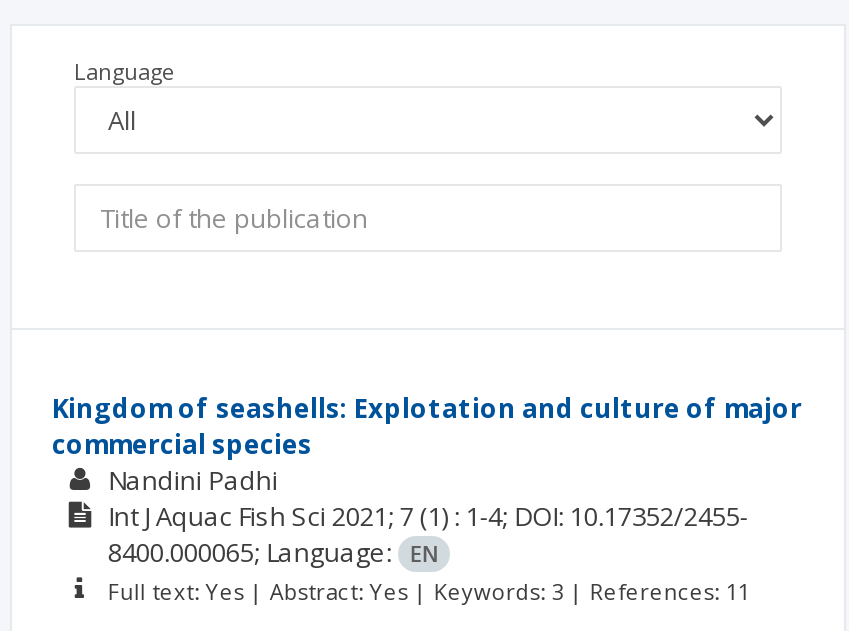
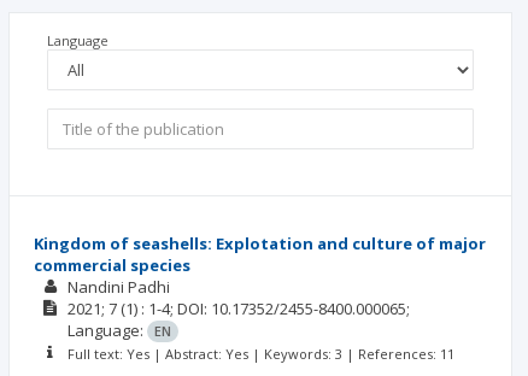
[108,498,748,570] Int J Aquac Fish Sci 2021; 7 (1) : 1-4; DOI: 10.17352/2455- | 8400.000065; Language: EN -> [67,298,410,341] 2021; 7 (1) : 1-4; DOI: 10.17352/2455-8400.000065; | Language: EN

